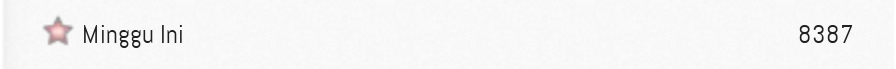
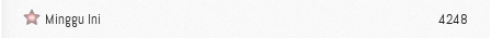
[798,17,854,51] 8387 -> [438,10,468,28] 4248

